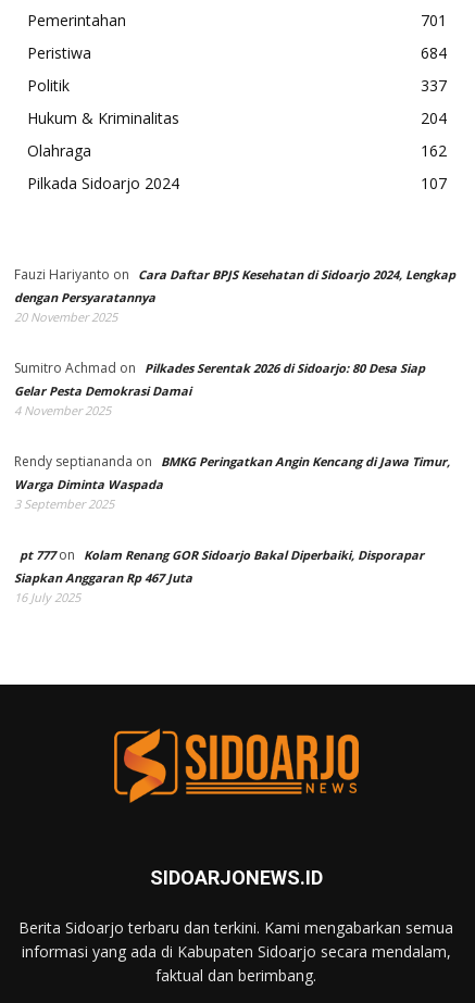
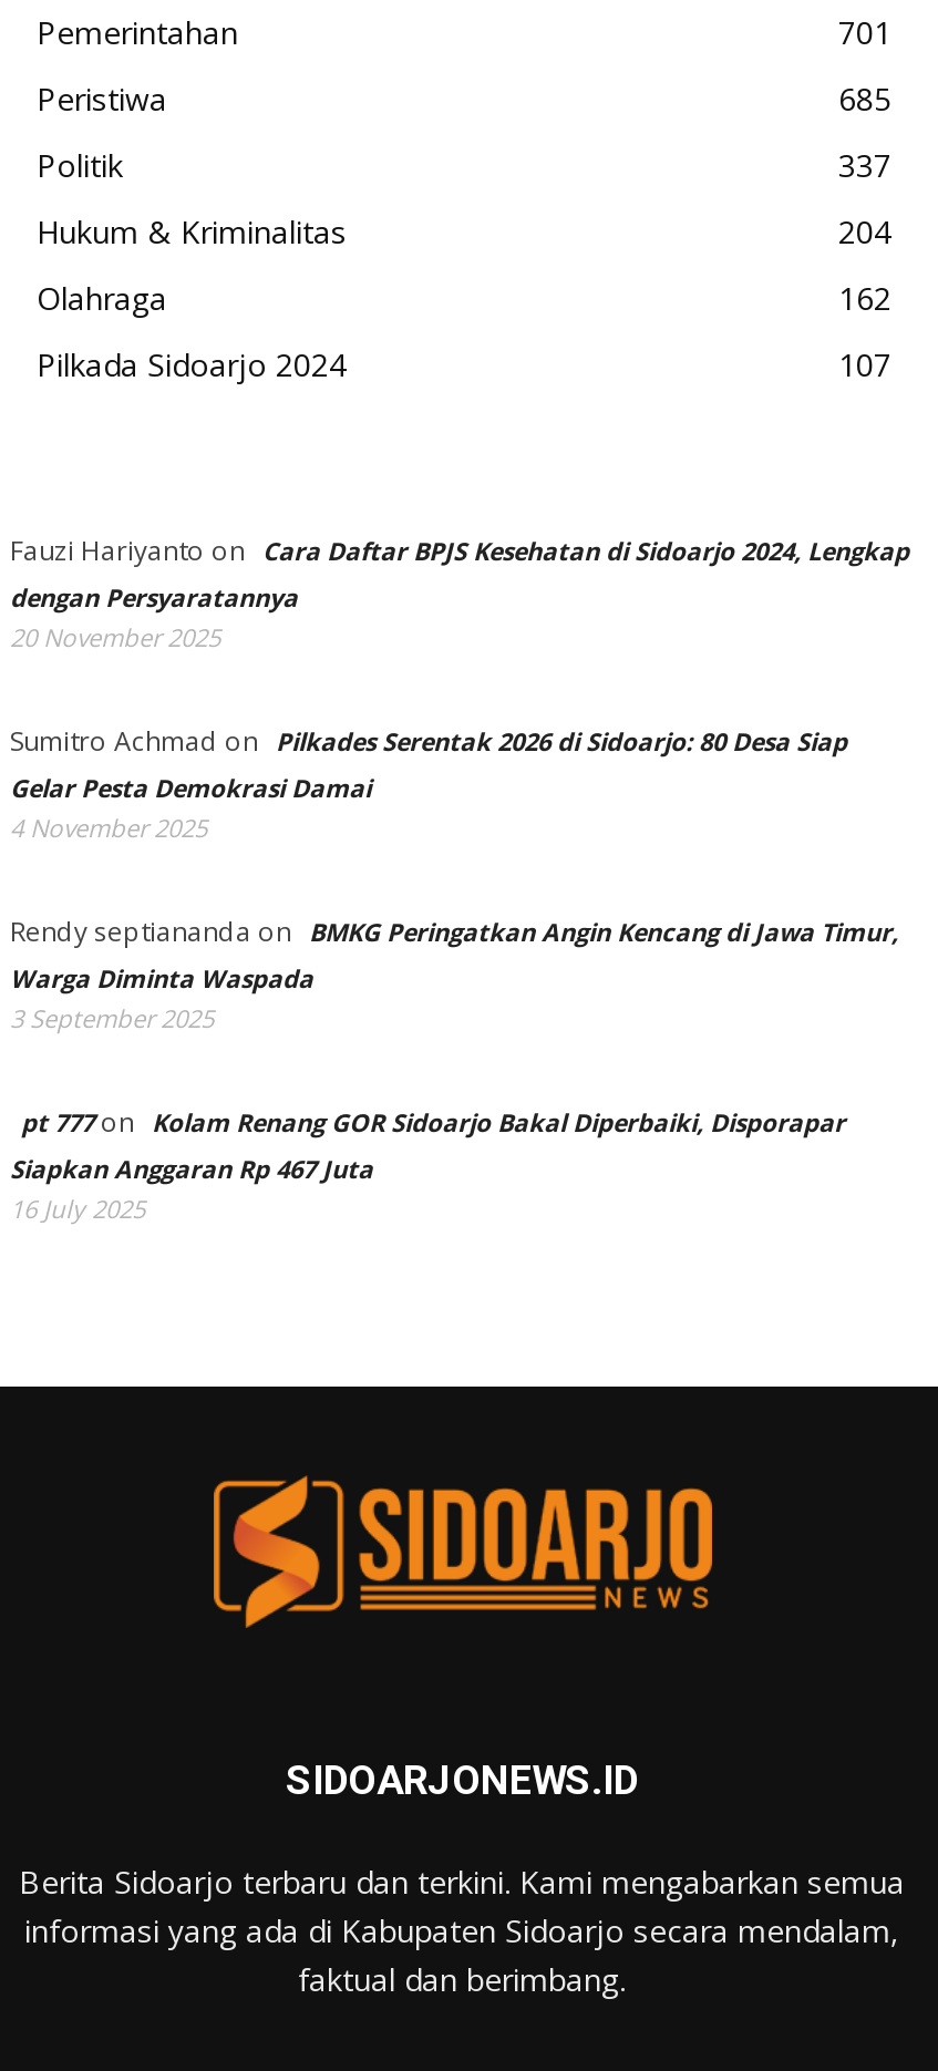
[421,42,447,63] 684 -> [838,78,891,120] 685

